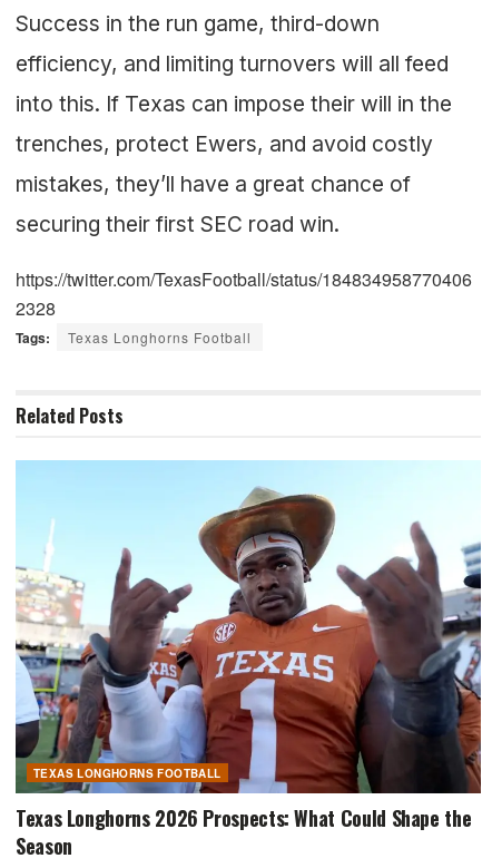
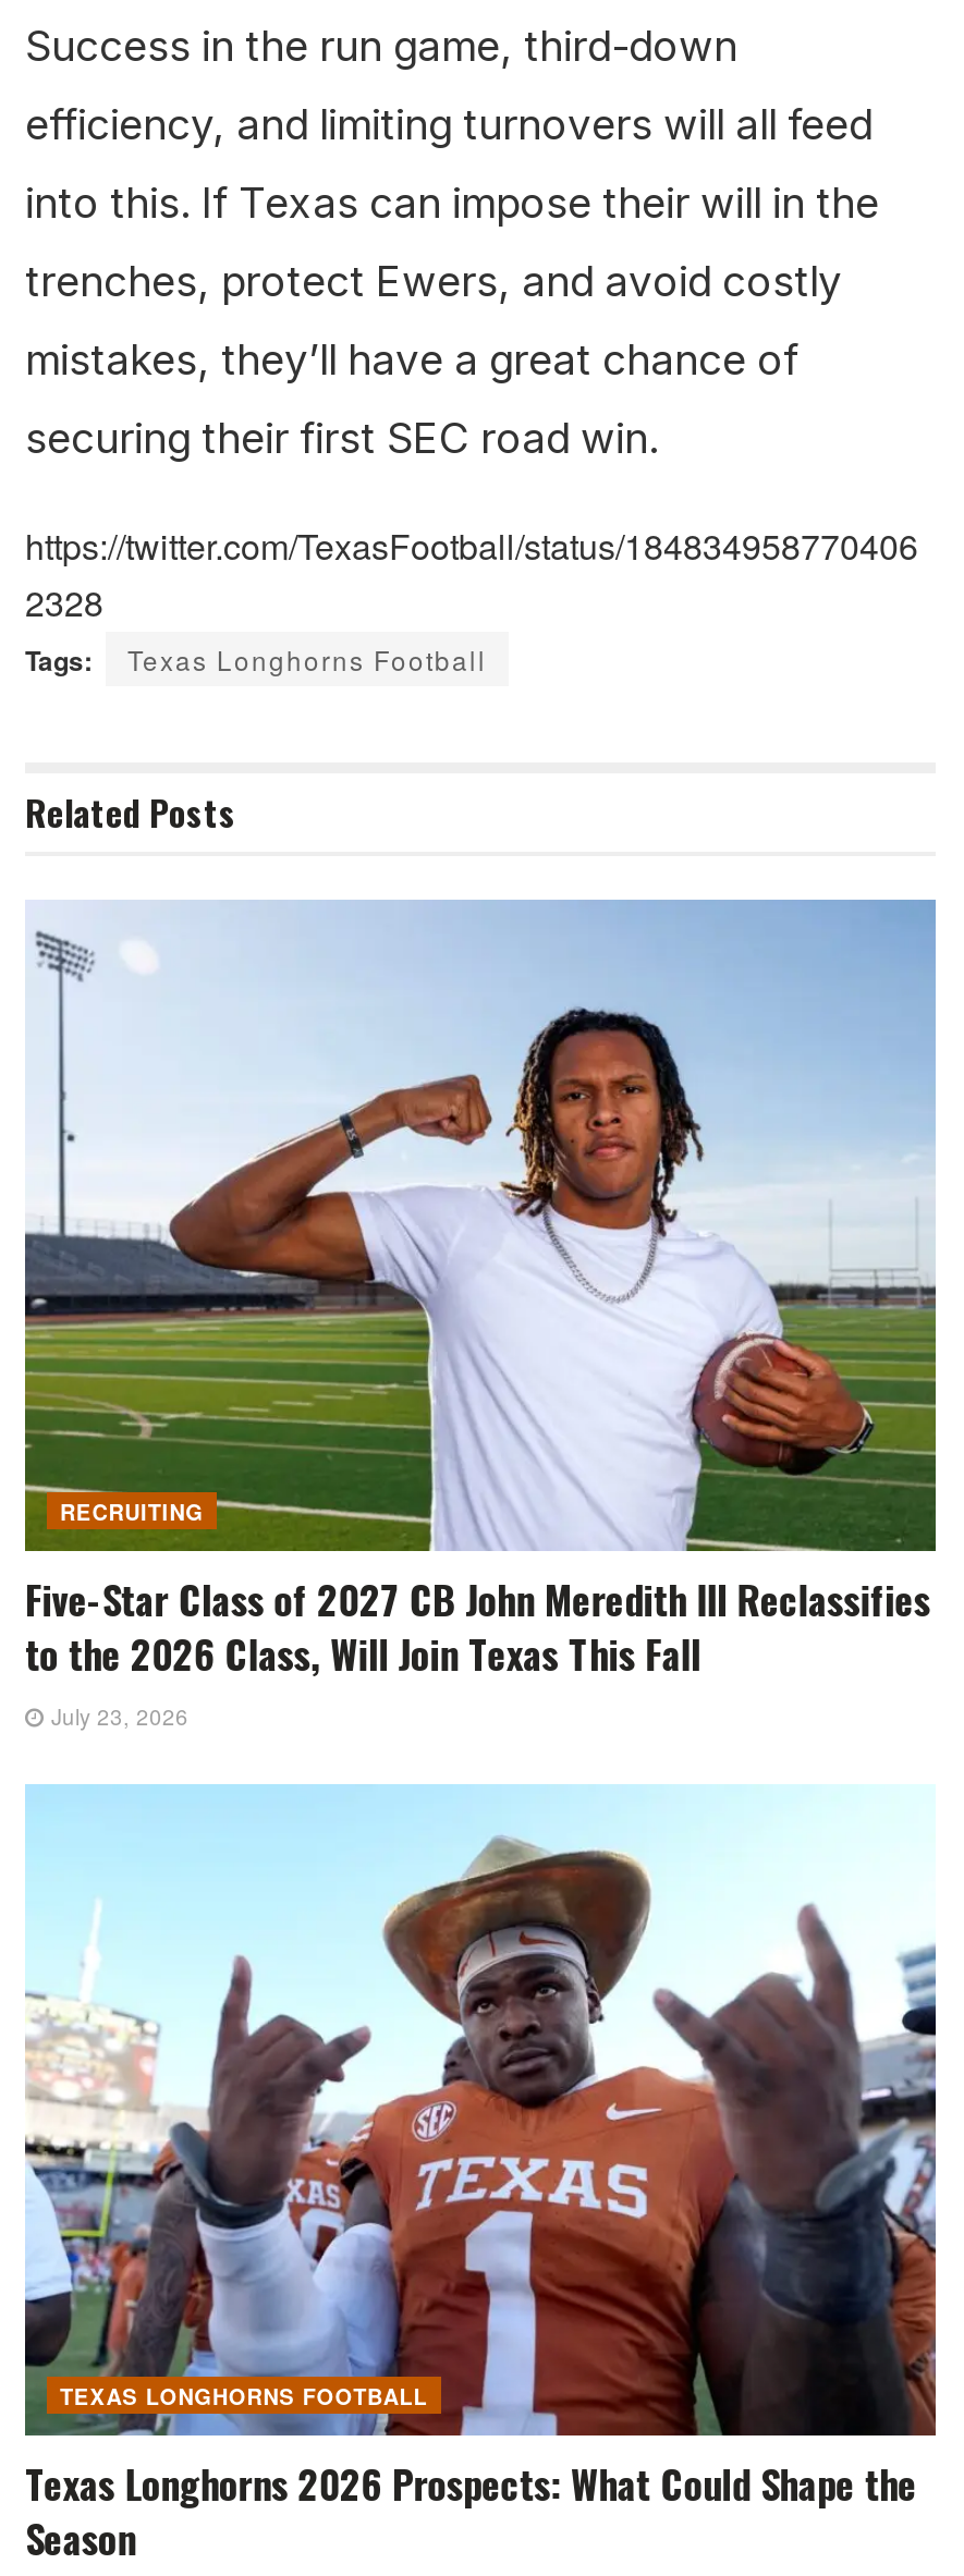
none -> [23,900,938,1732] [image] | RECRUITING | Five-Star Class of 2027 CB John Meredith III Reclassifies | to the 2026 Class, Will Join Texas This Fall | July 23, 2026

